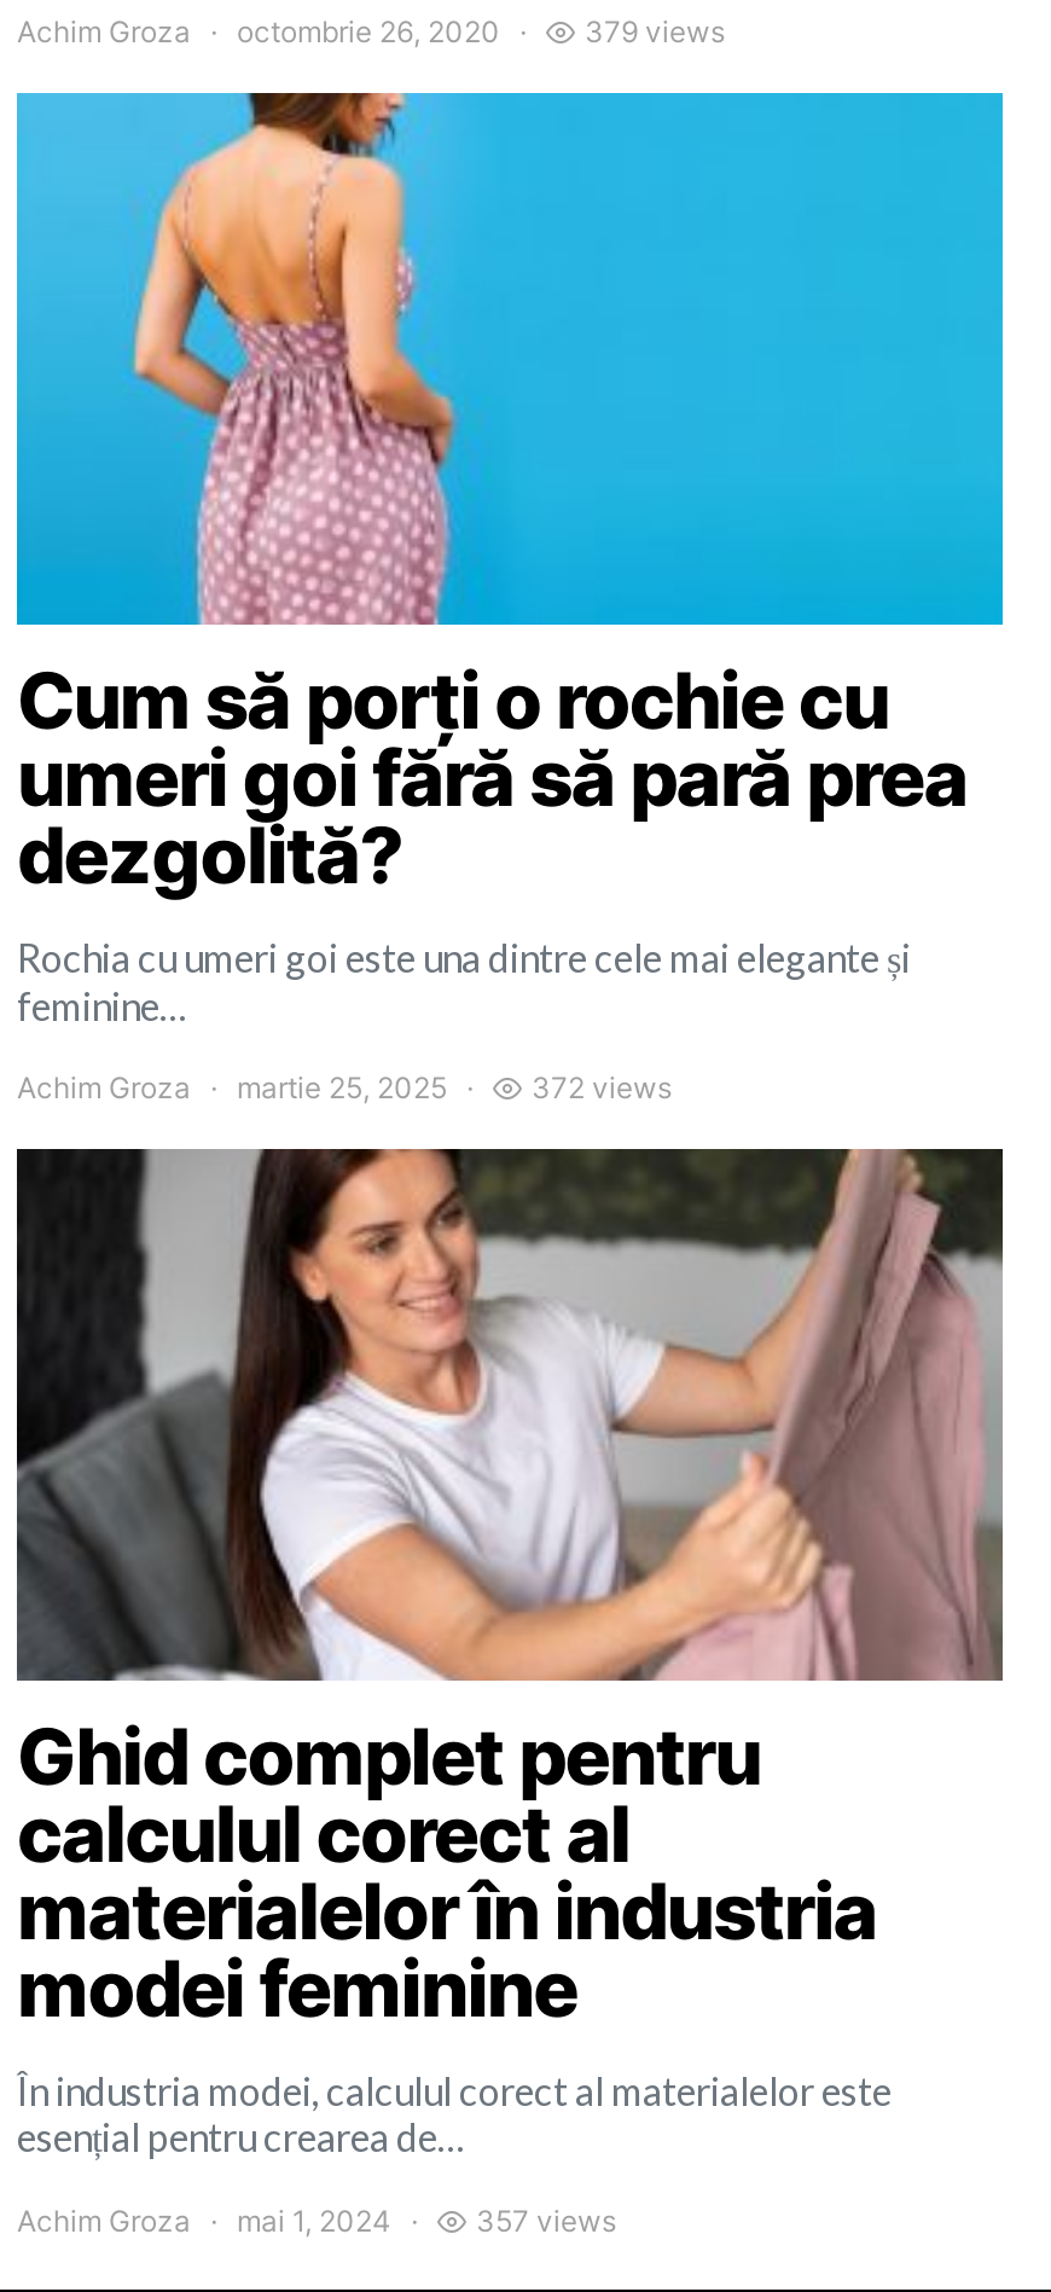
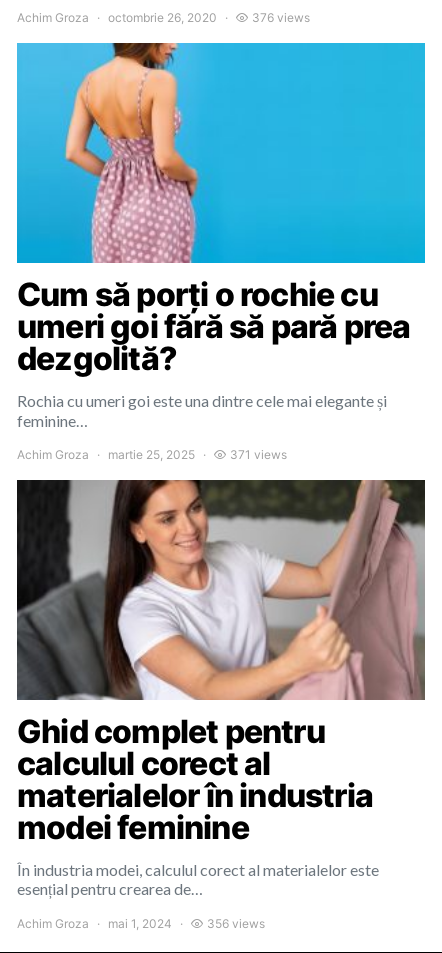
[585,13,725,50] 379 views -> [252,10,310,25] 376 views
[532,1069,672,1106] 372 views -> [230,447,287,462] 371 views
[476,2203,616,2239] 357 views -> [207,916,265,931] 356 views

